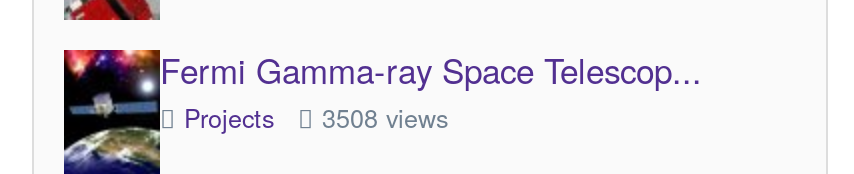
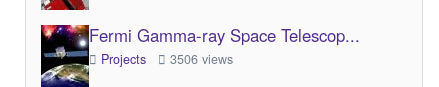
[184,100,448,136] Projects 3508 views -> [101,50,233,68] Projects 3506 views

